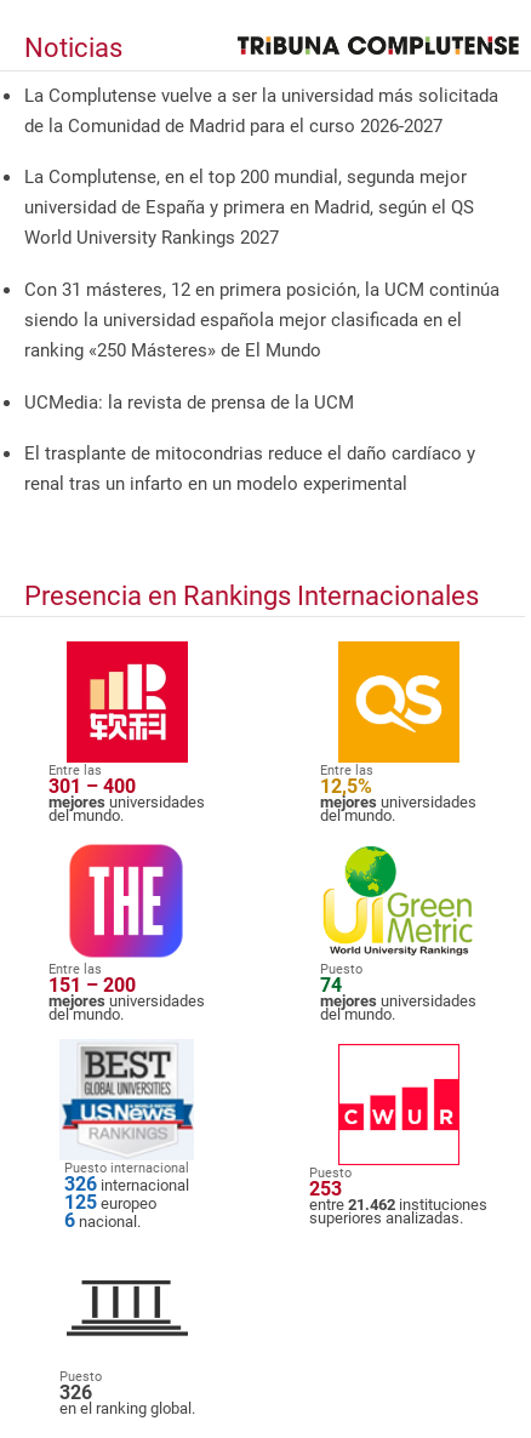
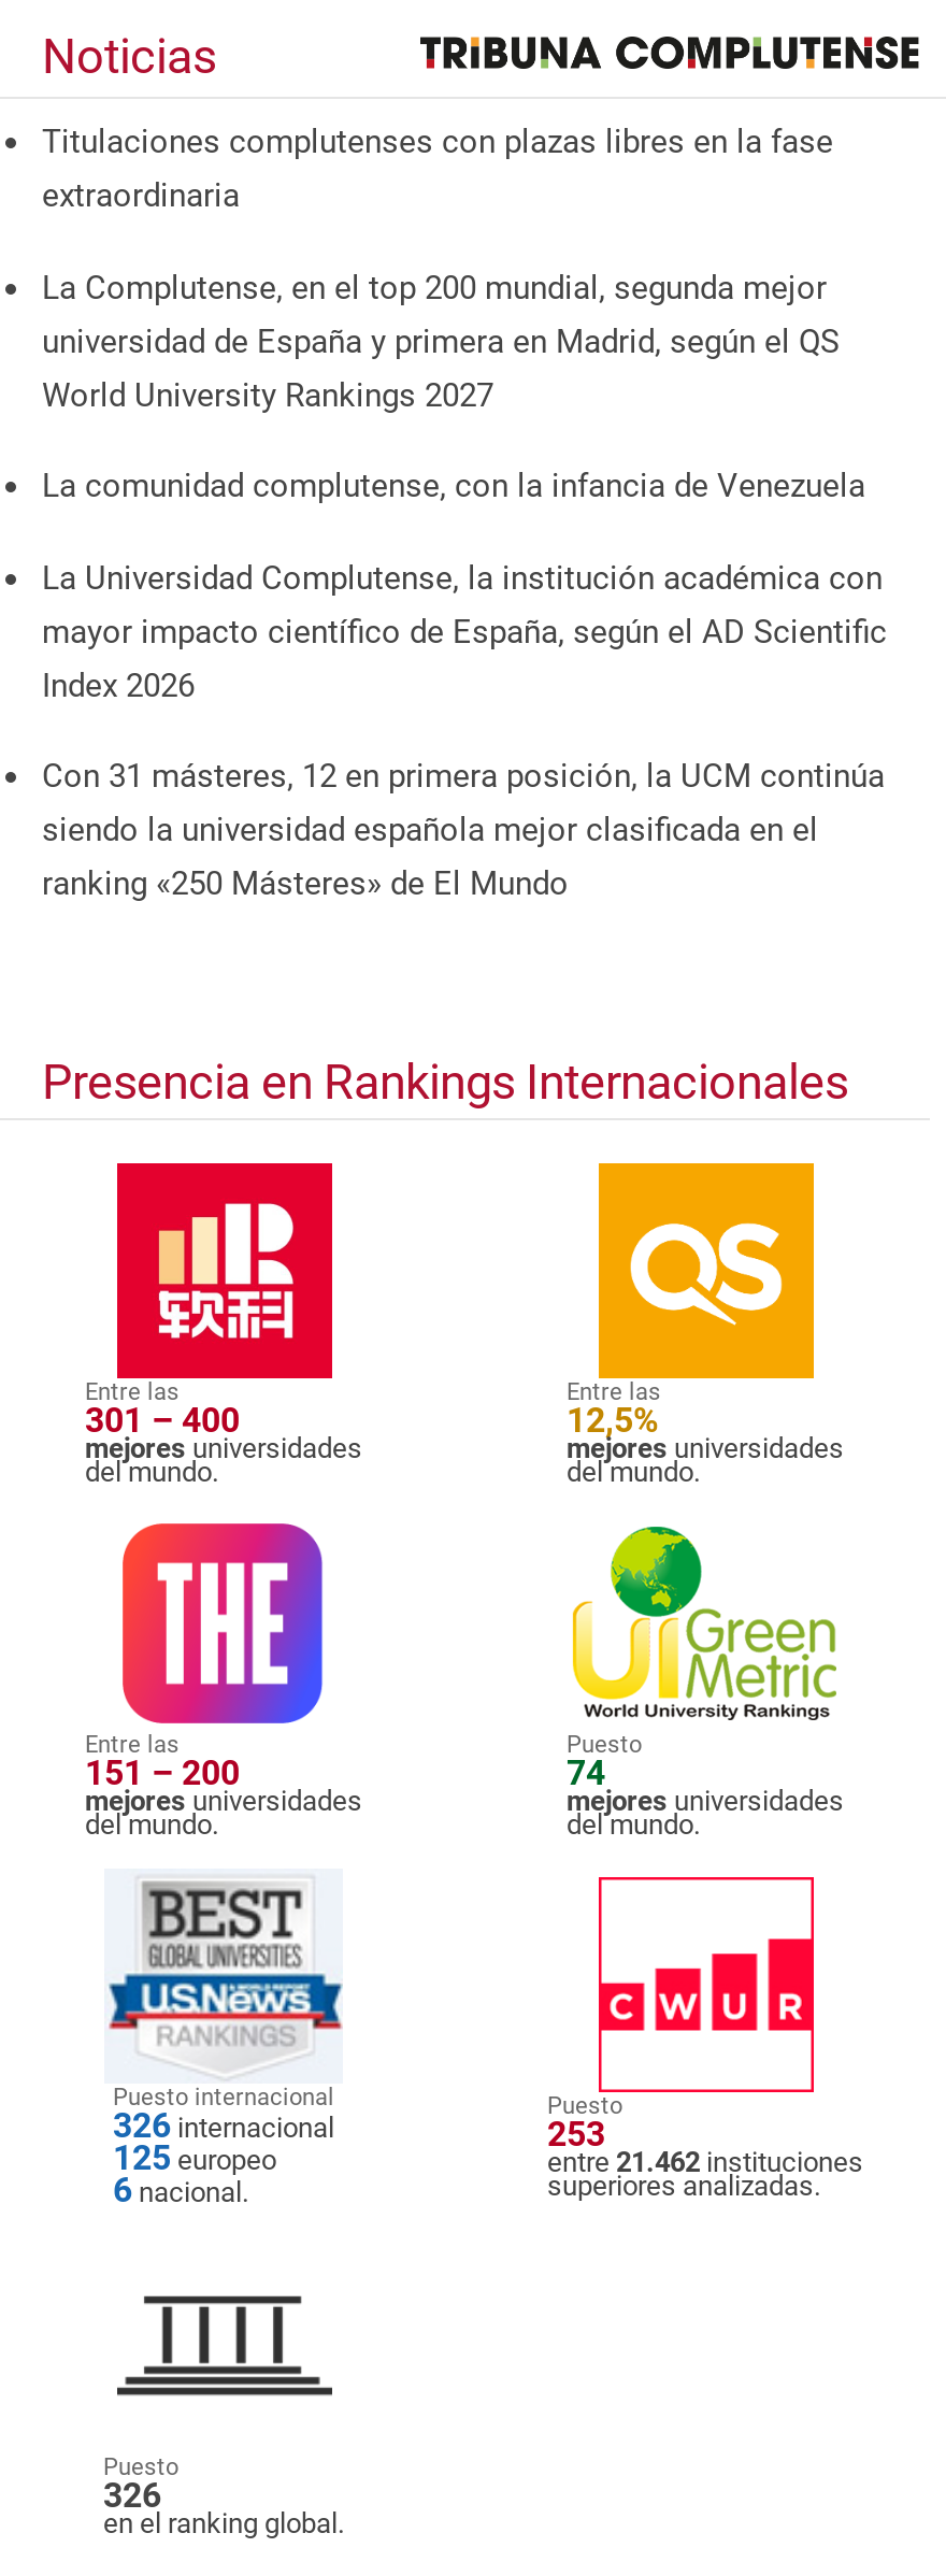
[24,85,498,137] La Complutense vuelve a ser la universidad más solicitada | de la Comunidad de Madrid para el curso 2026-2027 -> [42,122,833,215] Titulaciones complutenses con plazas libres en la fase | extraordinaria
none -> [42,467,887,704] La comunidad complutense, con la infancia de Venezuela | La Universidad Complutense, la institución académica con | mayor impacto científico de España, según el AD Scientific | Index 2026
moved [24,279,499,361] -> [42,757,885,904]: Con 31 másteres, 12 en primera posición, la UCM continúa | siendo la universidad española mejor clasificada en el | ranking «250 Másteres» de El Mundo
[24,391,475,495] UCMedia: la revista de prensa de la UCM | El trasplante de mitocondrias reduce el daño cardíaco y | renal tras un infarto en un modelo experimental -> none

